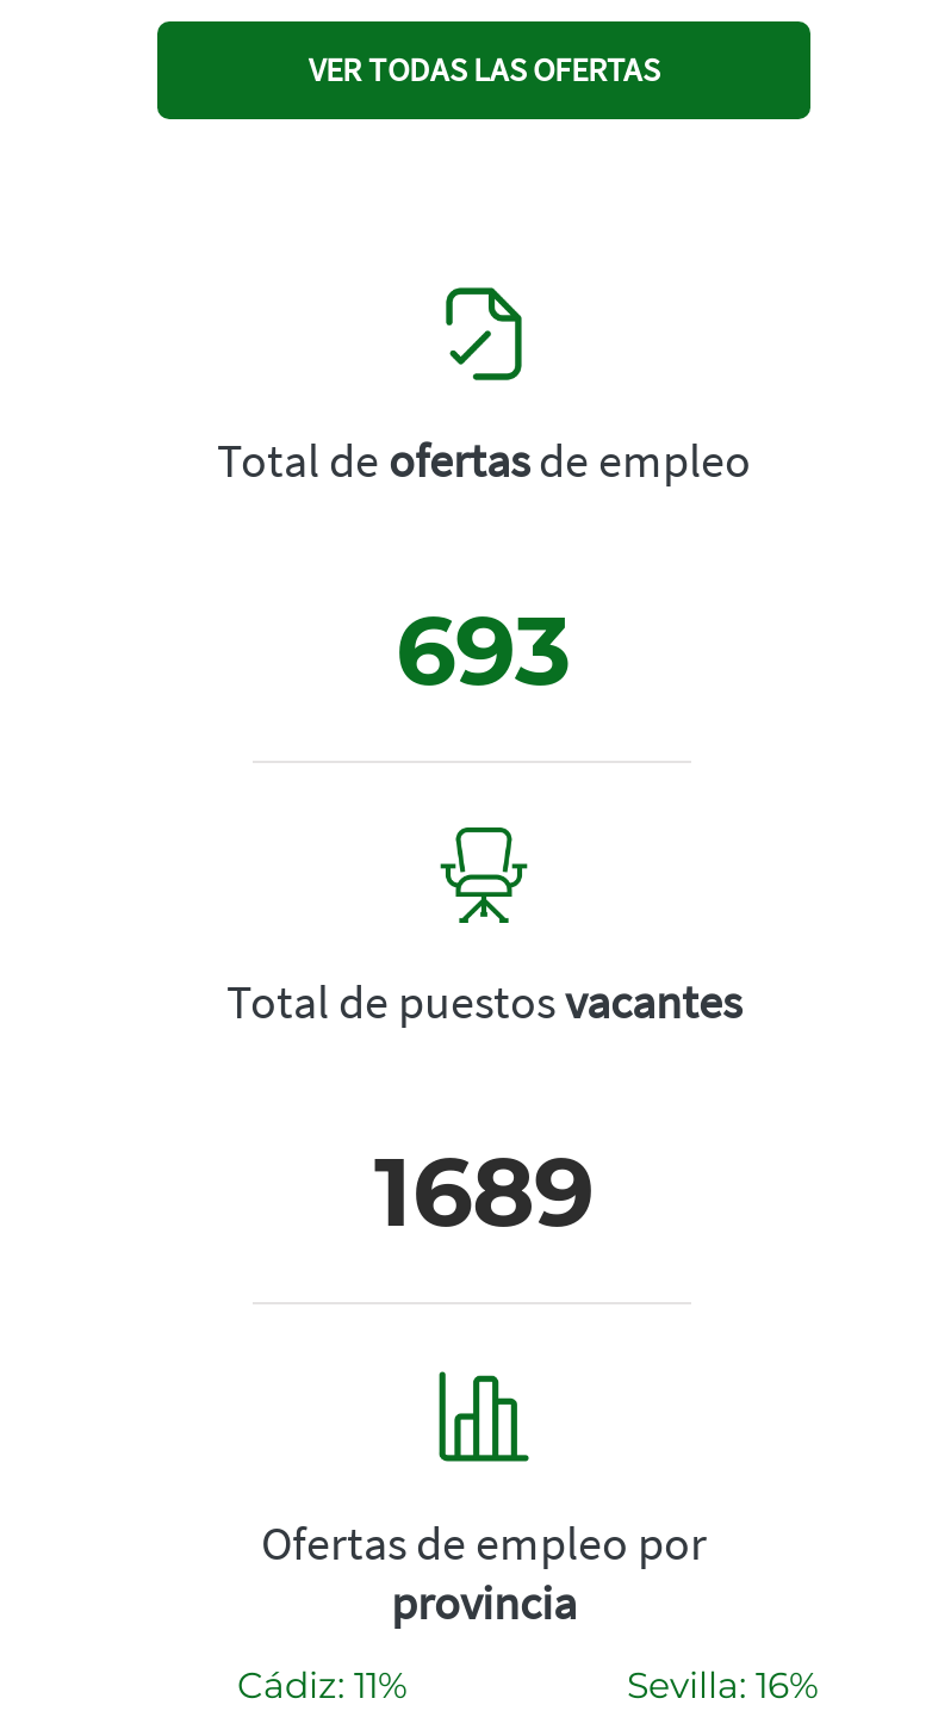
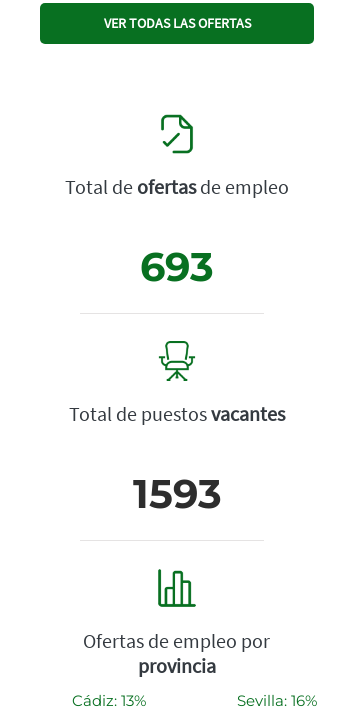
[374,1133,594,1250] 1689 -> [132,469,221,518] 1593
[237,1663,406,1708] Cádiz: 11% -> [72,691,146,710] Cádiz: 13%

